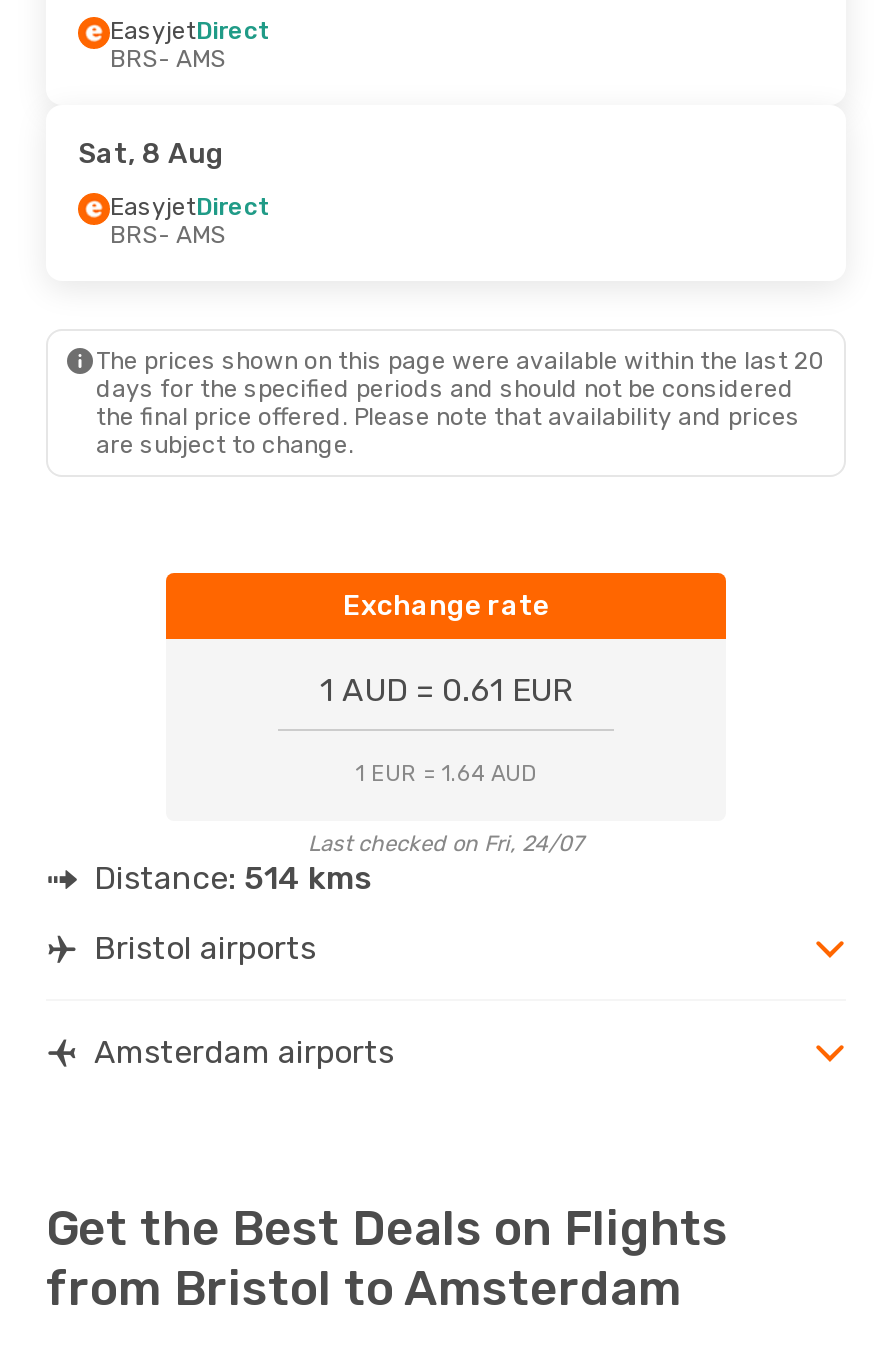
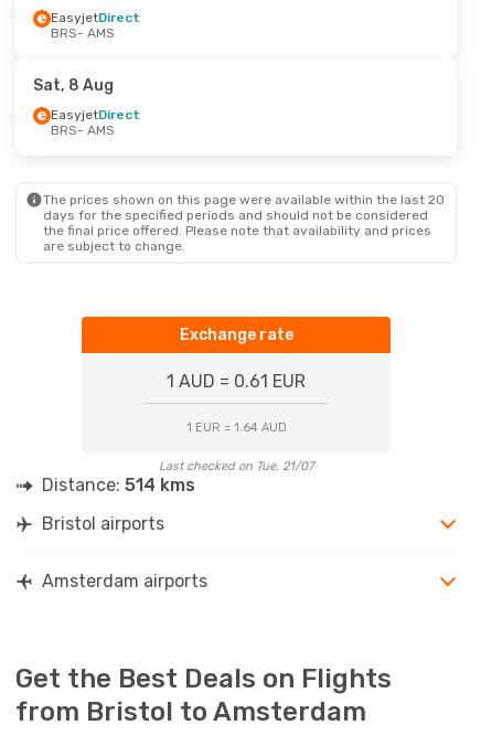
[308,831,584,857] Last checked on Fri, 24/07 -> [158,459,314,473] Last checked on Tue, 21/07

